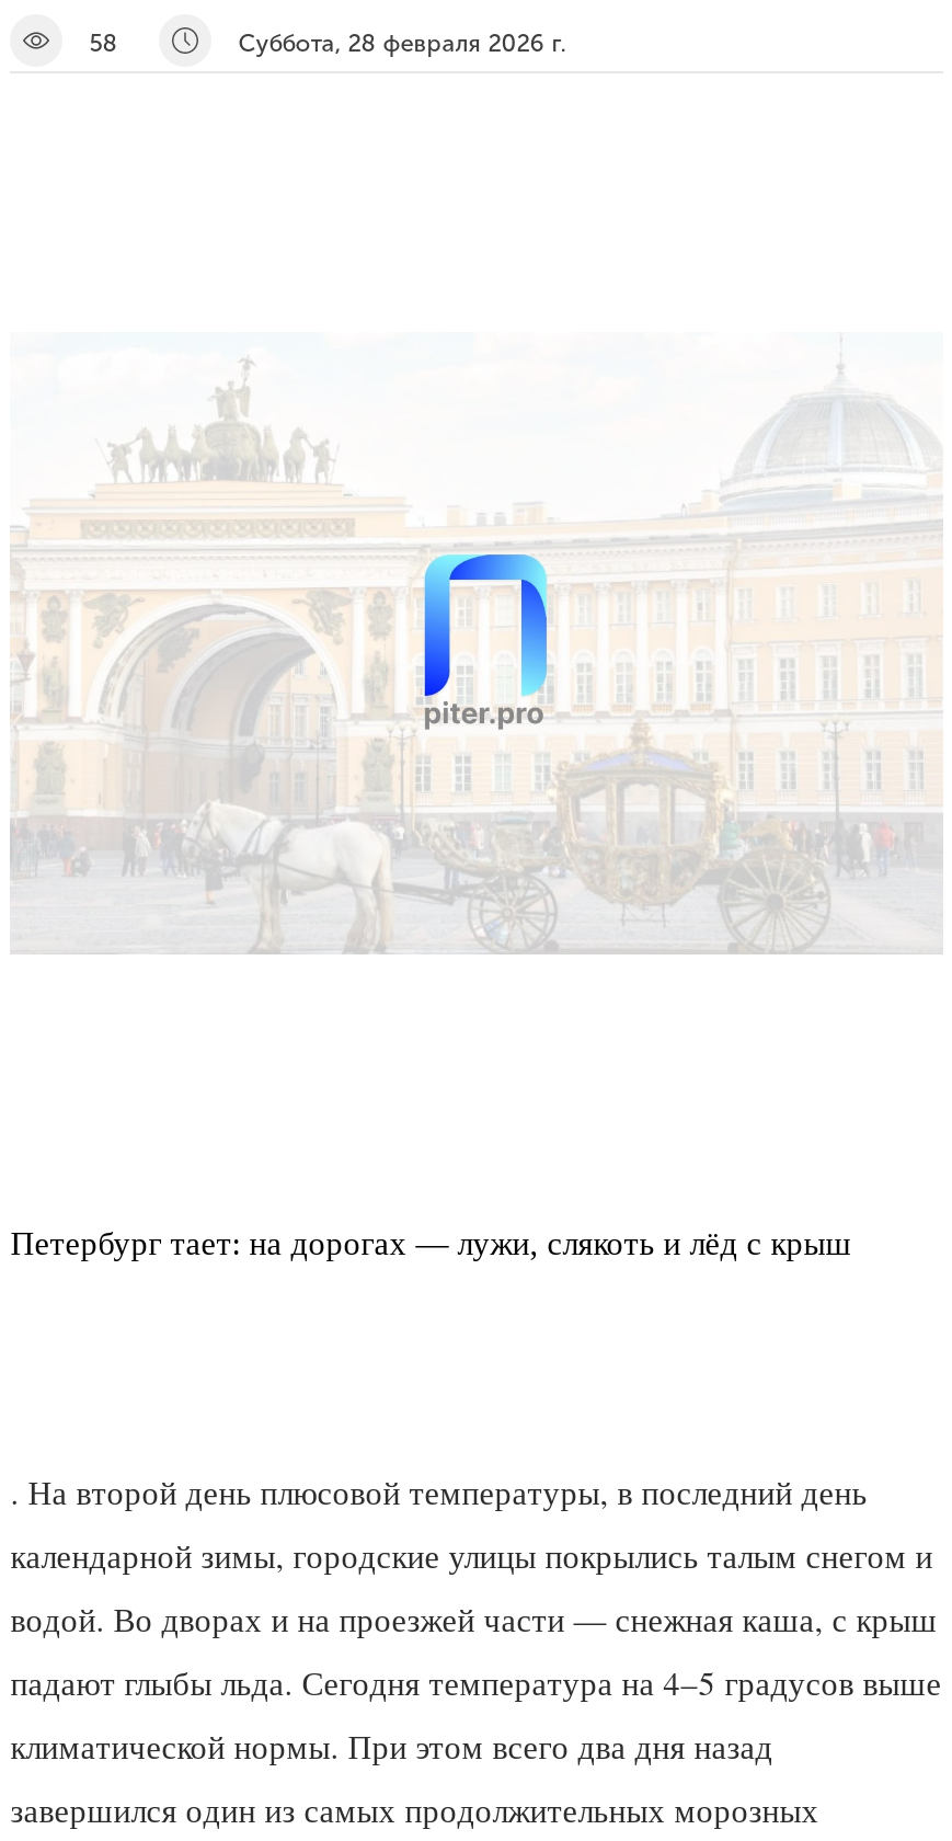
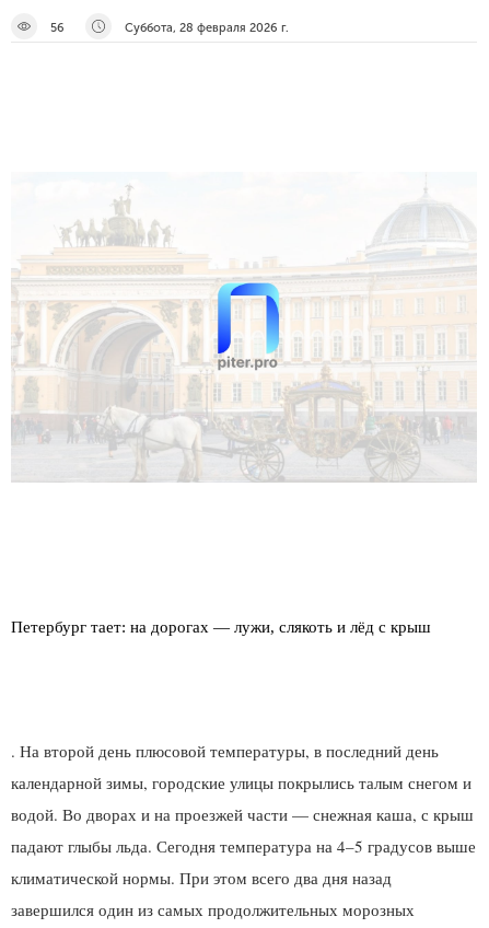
[89,30,118,58] 58 -> [51,21,65,35] 56

